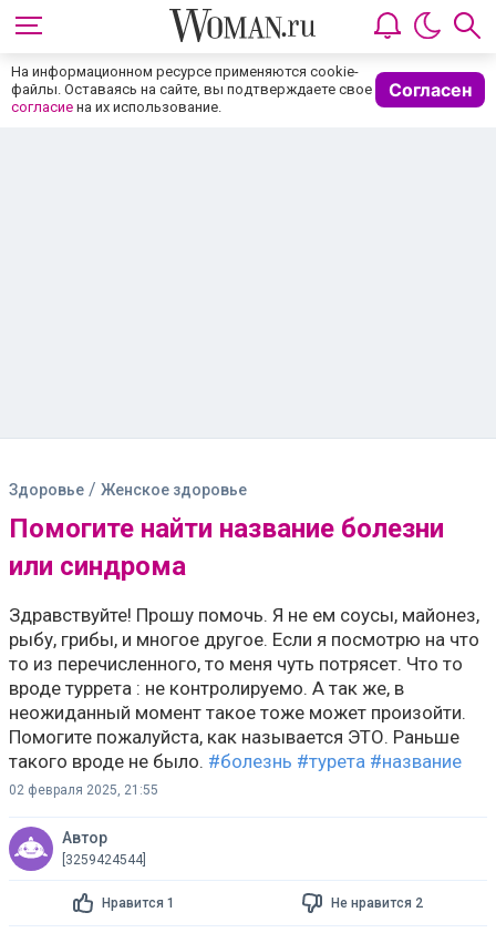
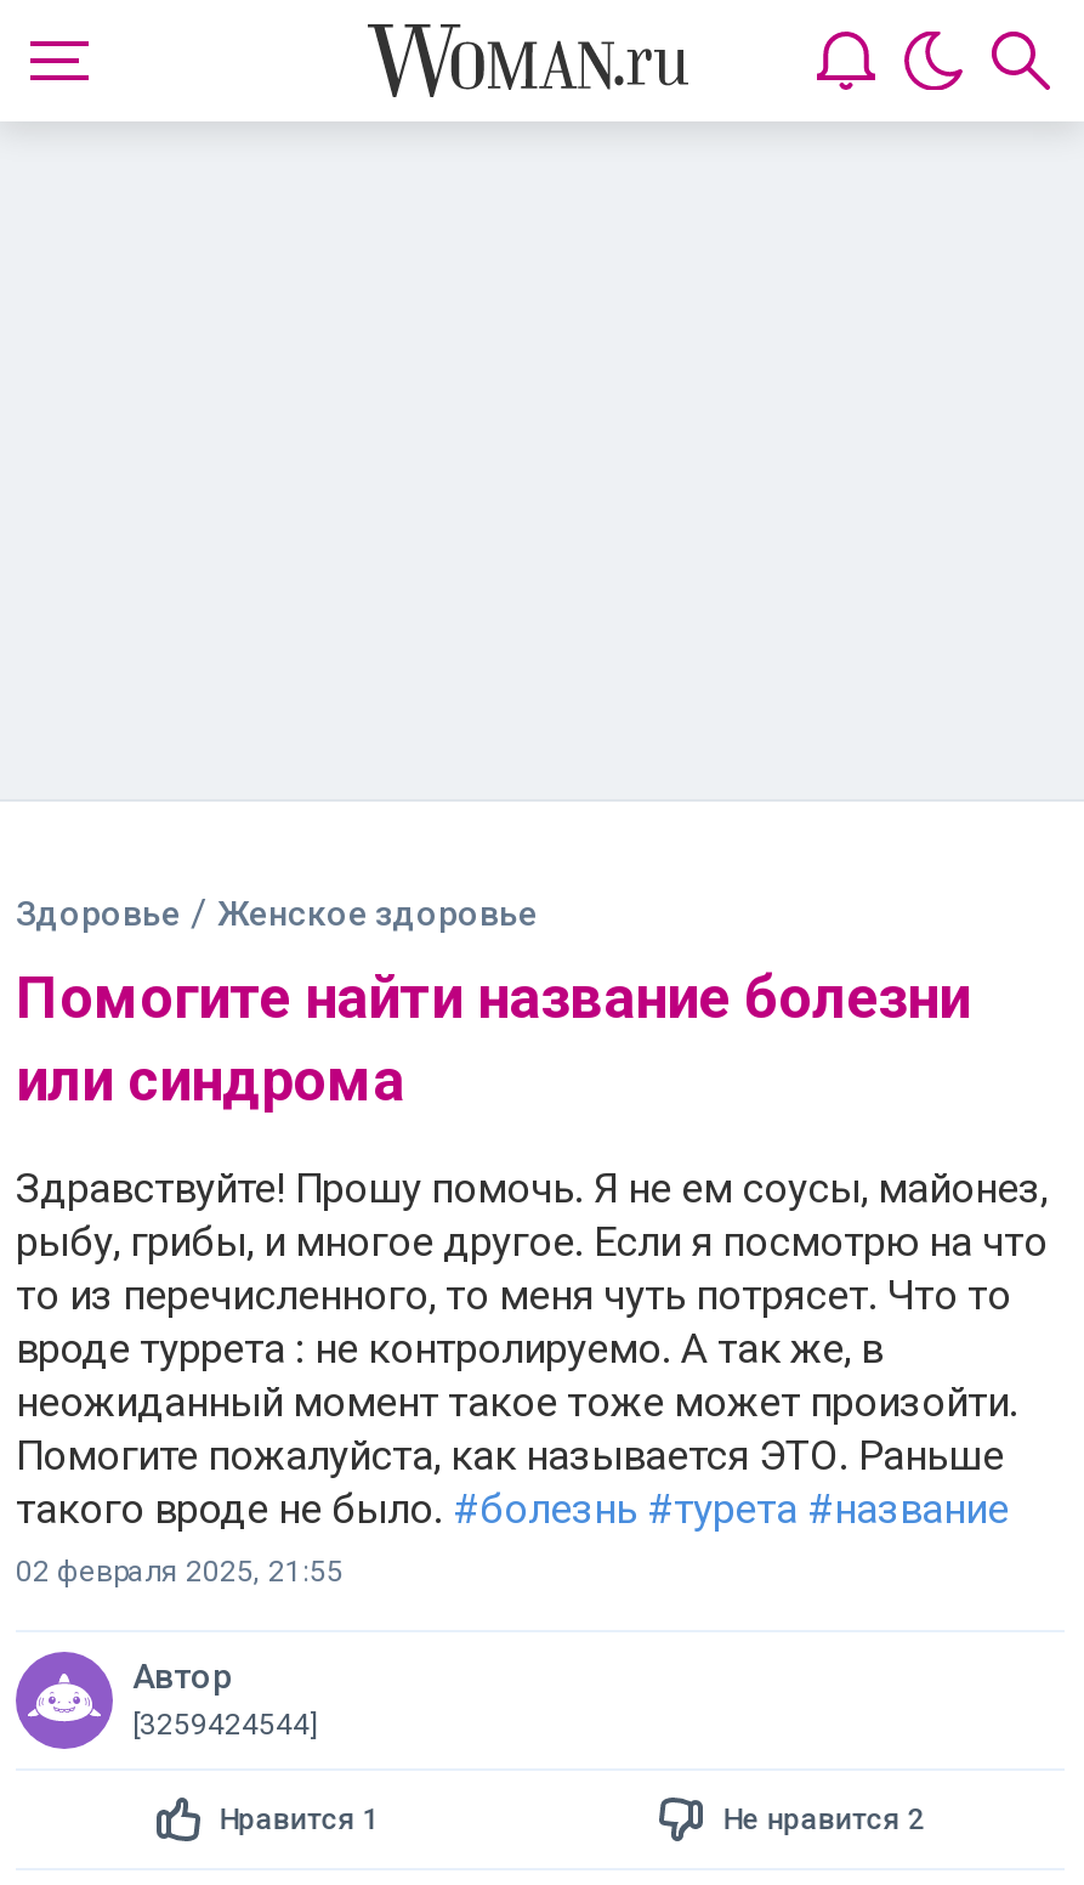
[11,63,372,115] На информационном ресурсе применяются cookie- | файлы. Оставаясь на сайте, вы подтверждаете свое | согласие на их использование. -> none
[389,79,472,101] Согласен -> none

